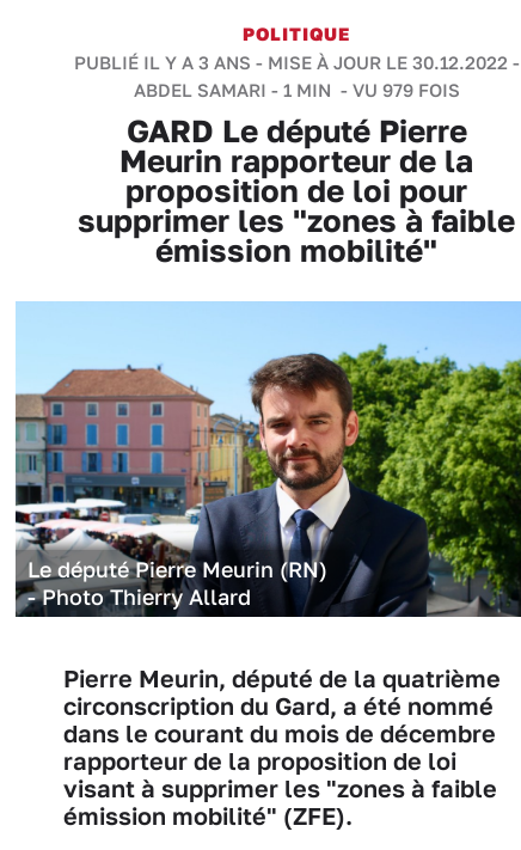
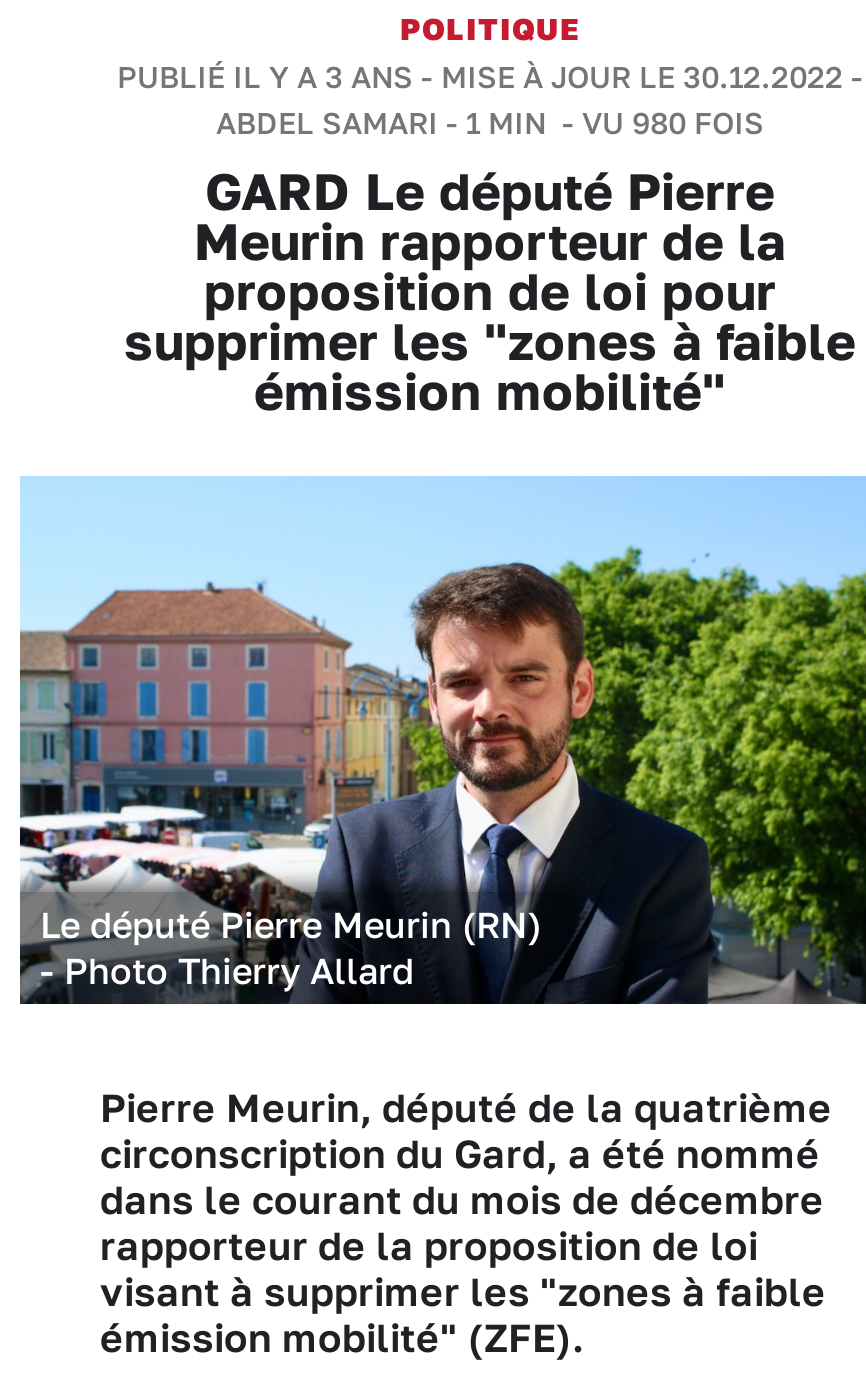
[133,79,459,100] ABDEL SAMARI - 1 MIN - VU 979 FOIS -> [216,104,764,140] ABDEL SAMARI - 1 MIN - VU 980 FOIS

